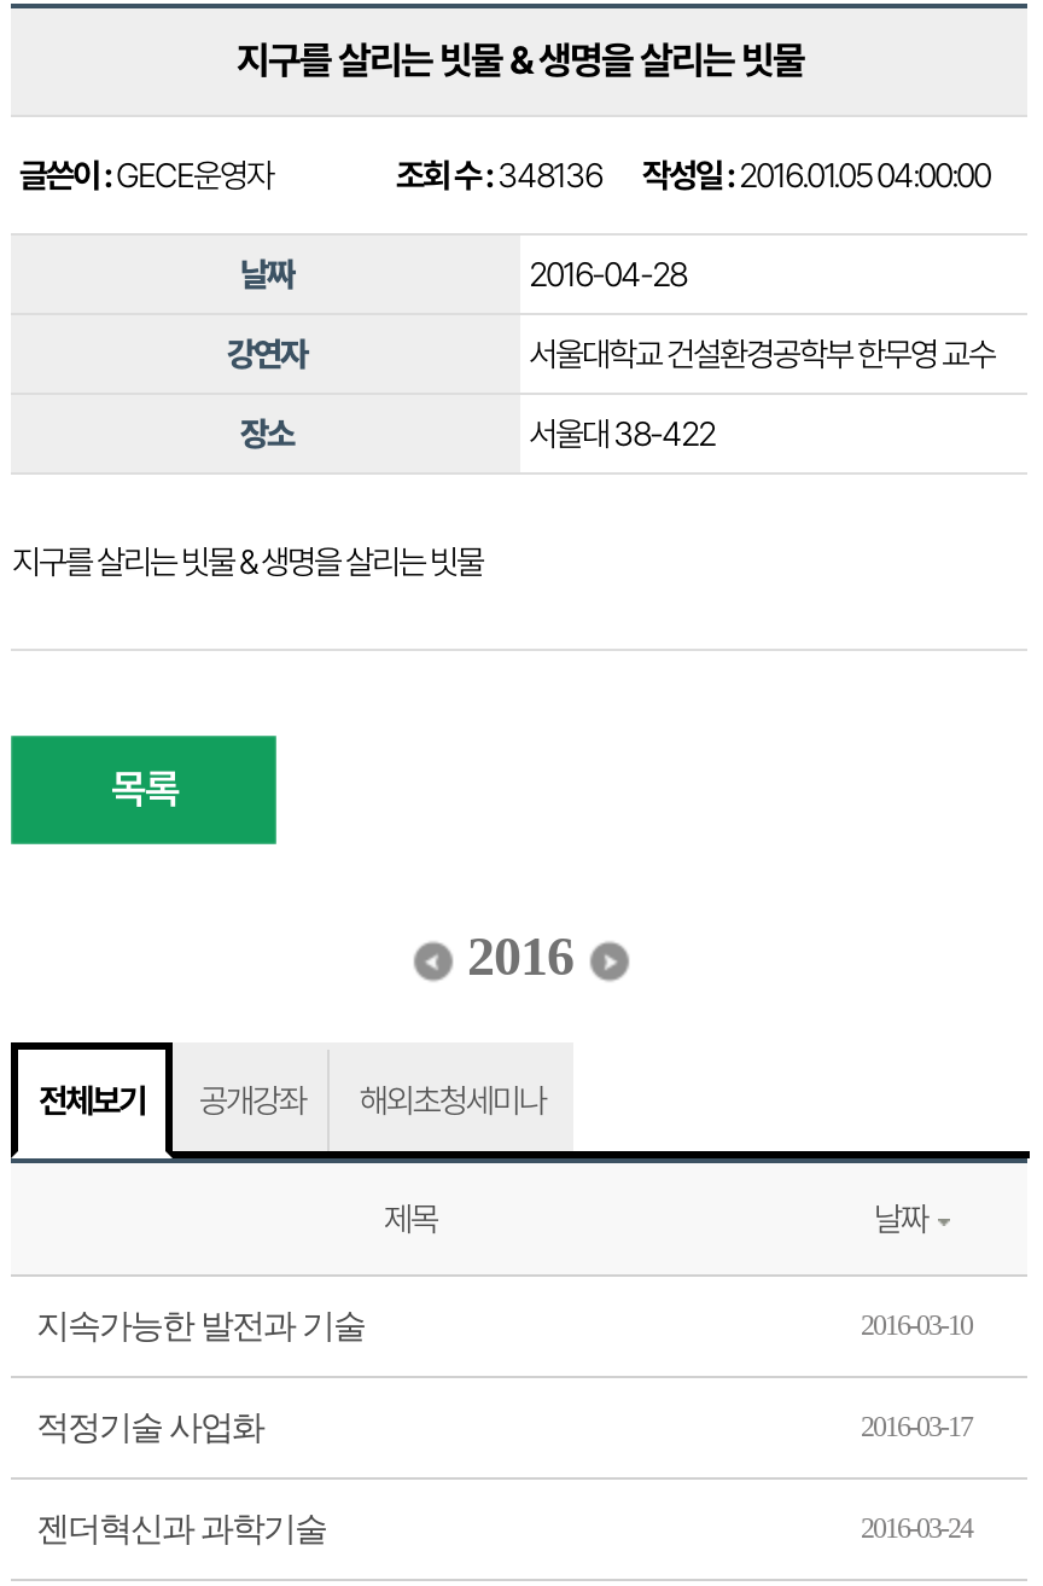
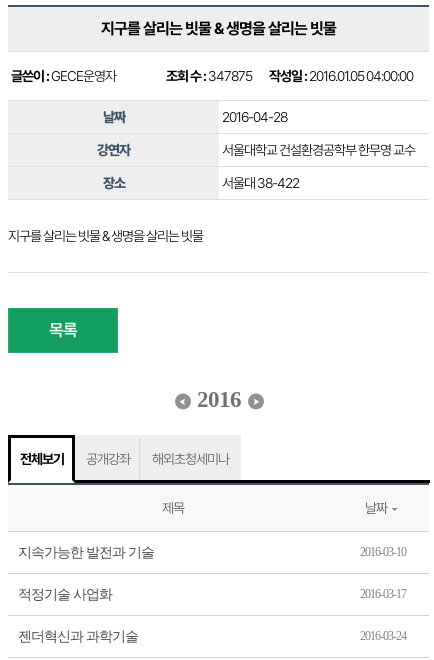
[396,156,990,194] 조회 수 : 348136 작성일 : 2016.01.05 04:00:00 -> [166,68,413,84] 조회 수 : 347875 작성일 : 2016.01.05 04:00:00

